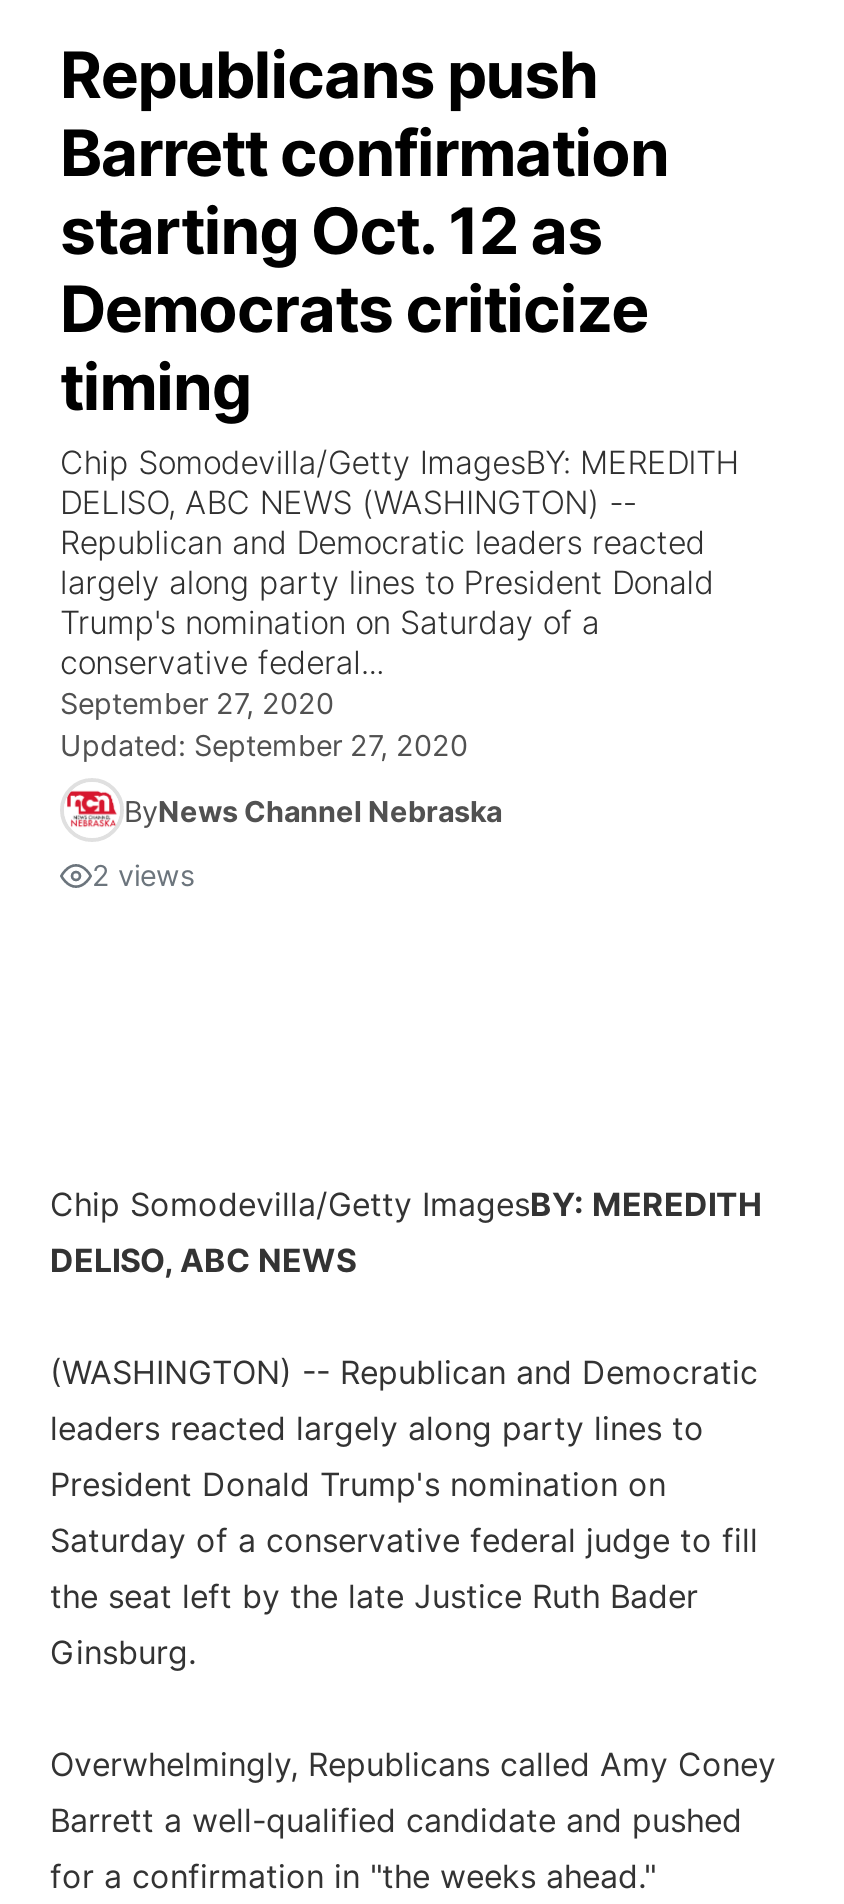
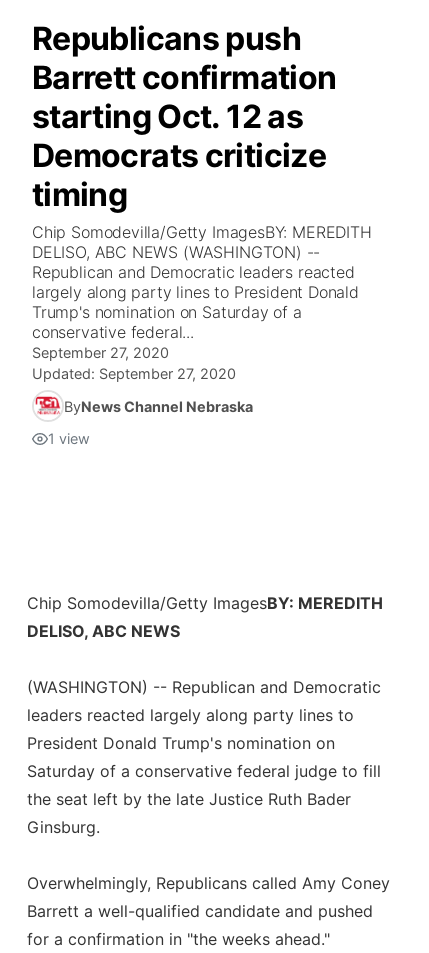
[92,858,196,892] 2 views -> [48,430,90,447] 1 view

